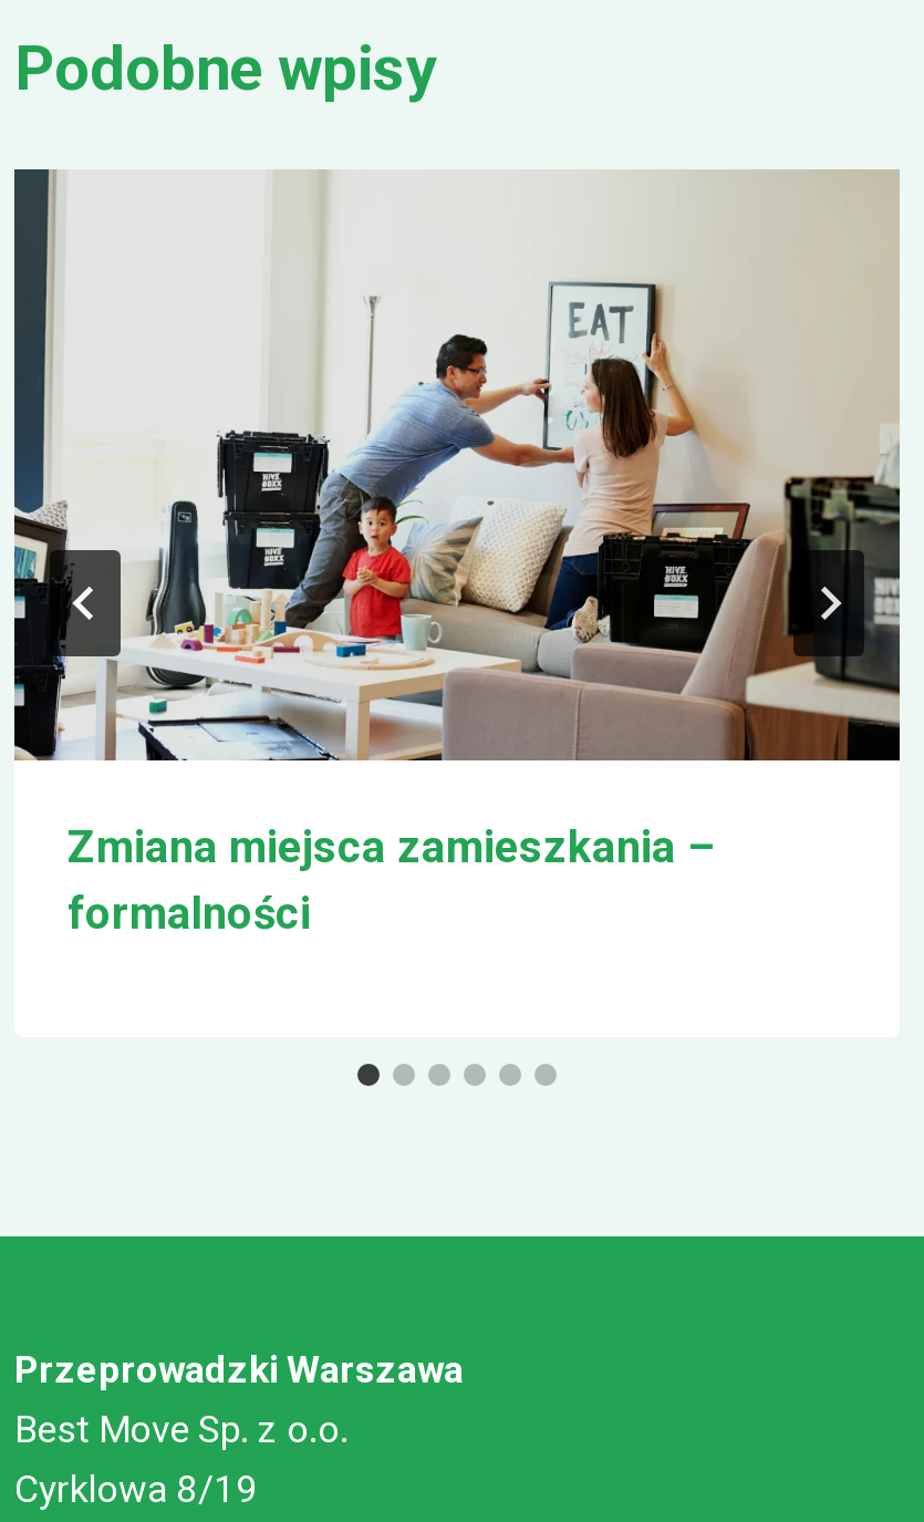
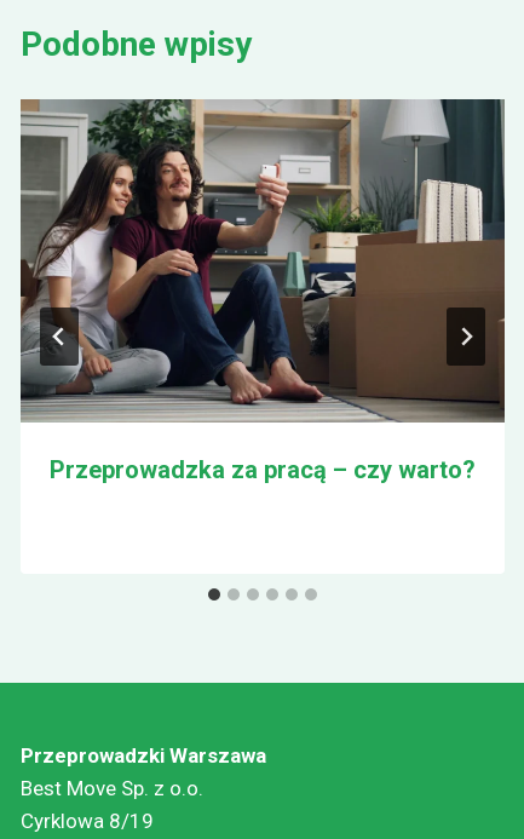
[12,169,900,940] [image] | Zmiana miejsca zamieszkania – | formalności -> [19,98,506,485] [image] | Przeprowadzka za pracą – czy warto?

